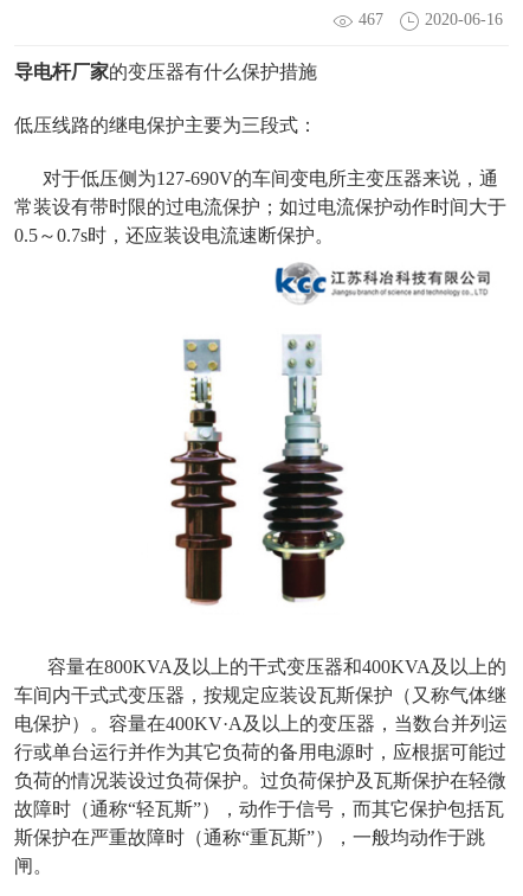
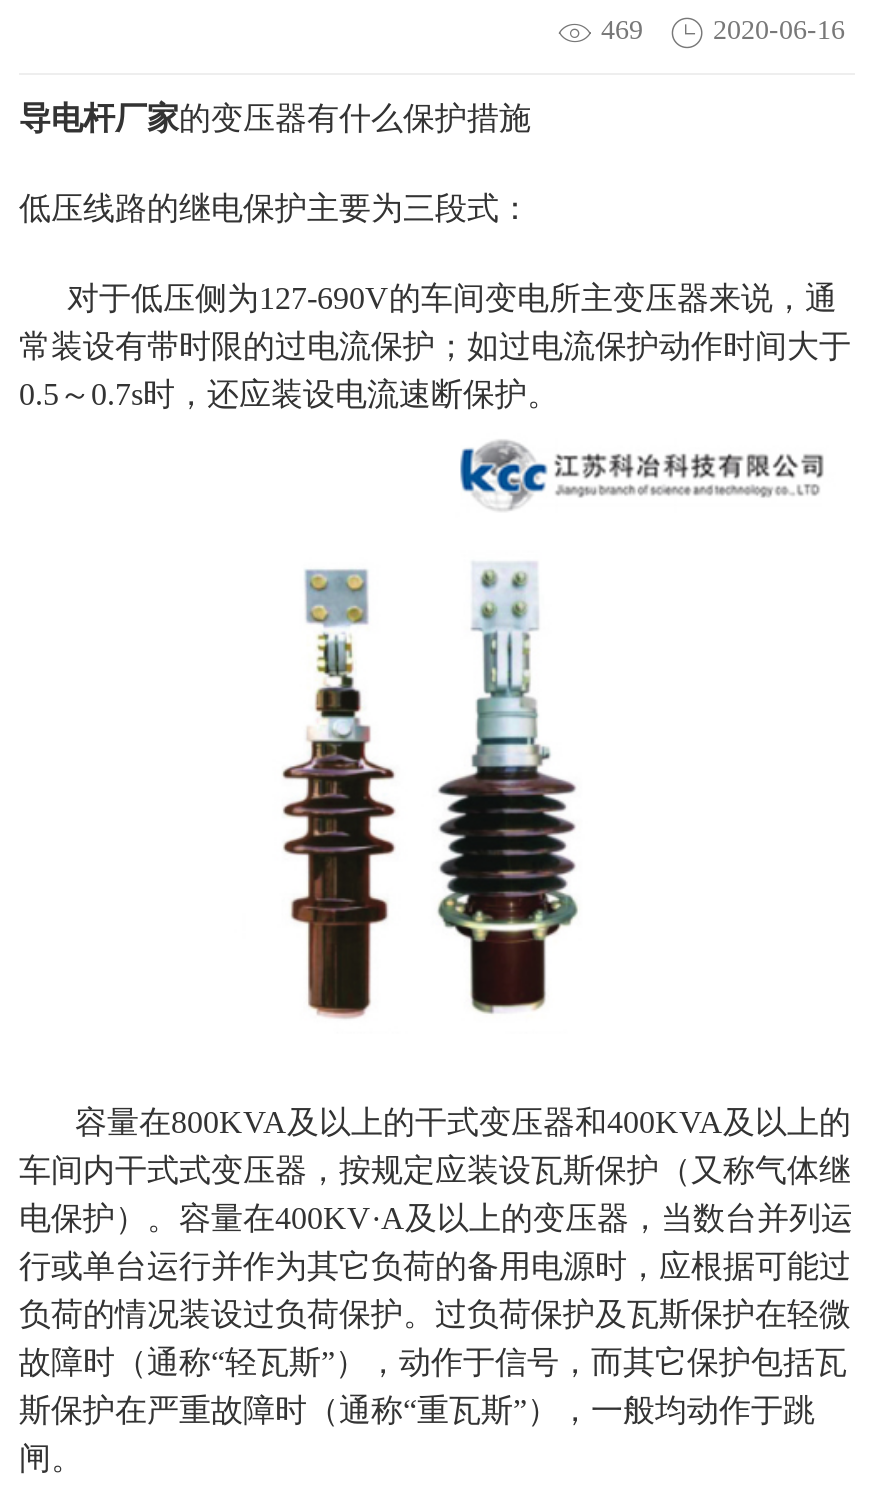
[359,11,383,28] 467 -> [601,15,643,45] 469

